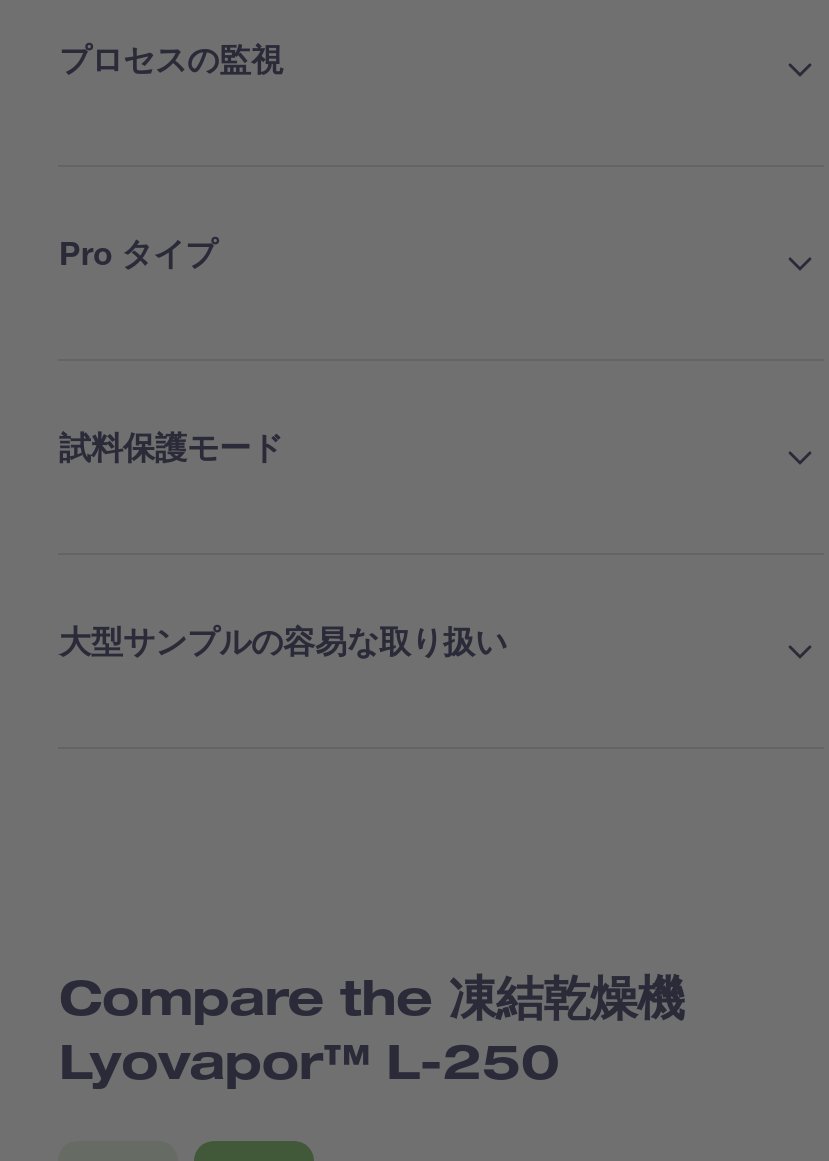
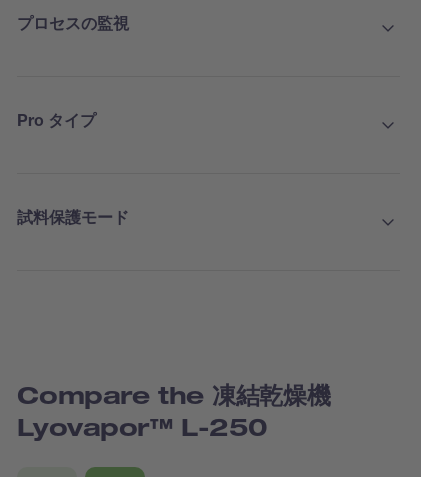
[59,631,507,663] 大型サンプルの容易な取り扱い -> none

